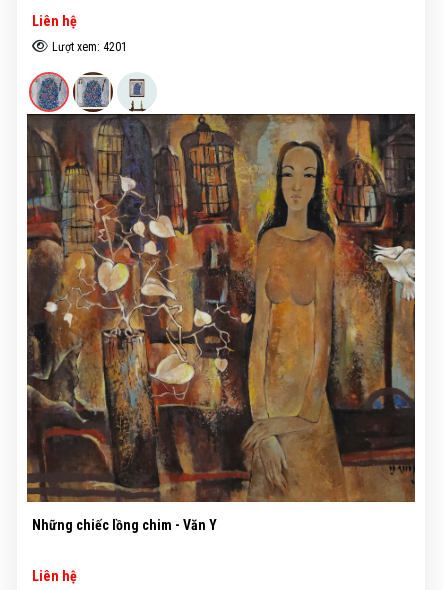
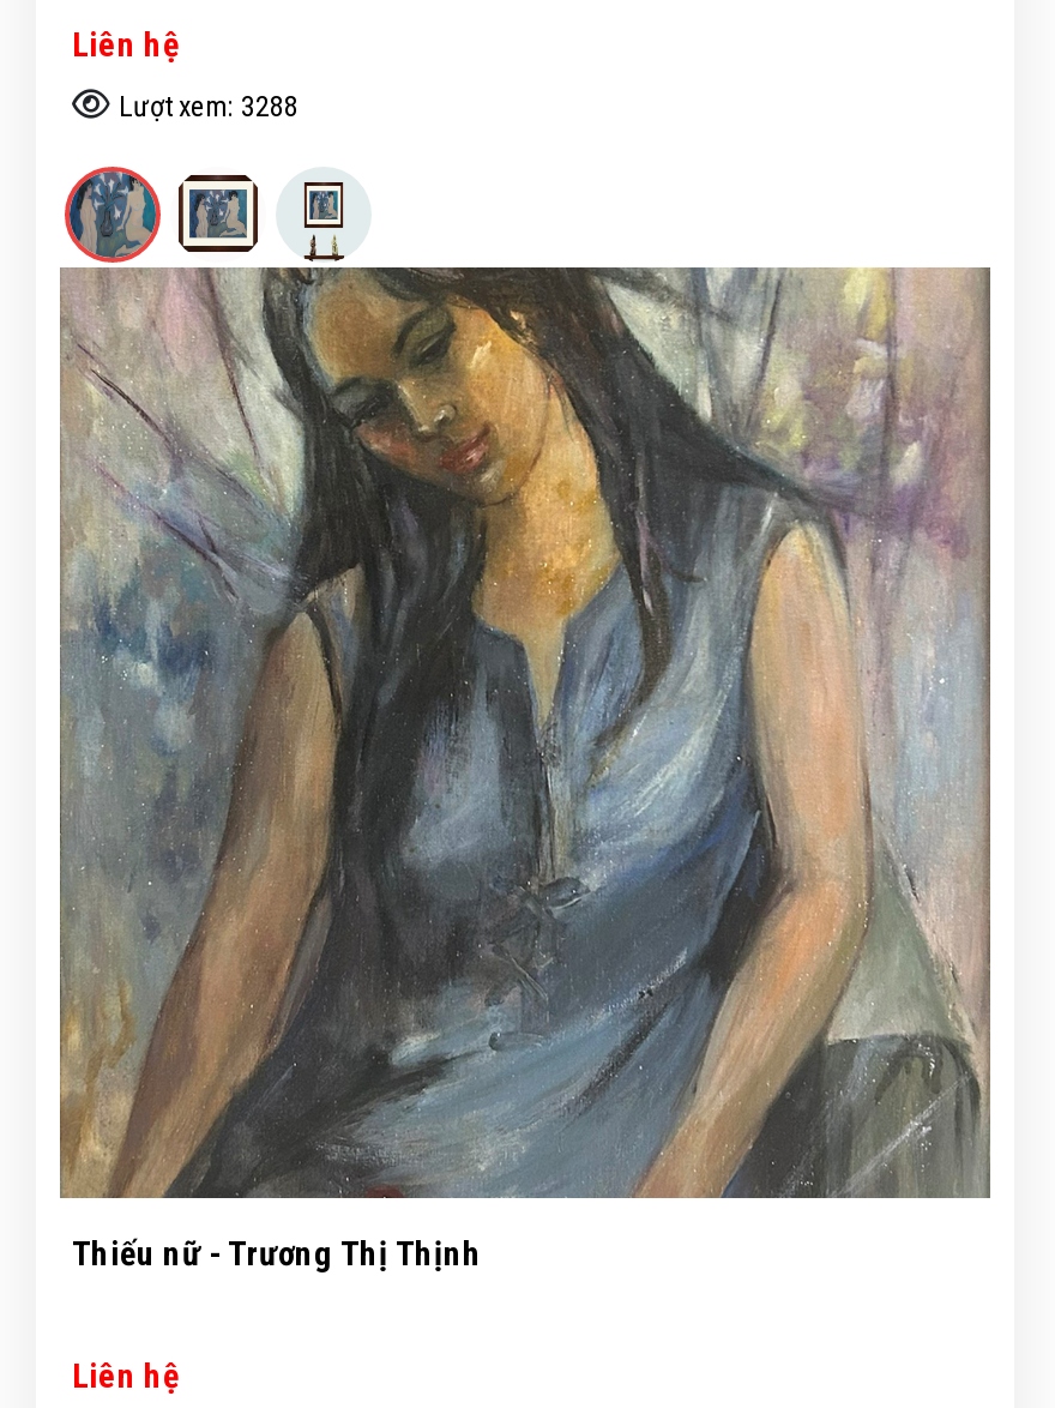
[51,40,126,54] Lượt xem: 4201 -> [119,91,299,124] Lượt xem: 3288
[26,71,416,533] [image] | Những chiếc lồng chim - Văn Y -> [58,167,993,1273] [image] | Thiếu nữ - Trương Thị Thịnh

